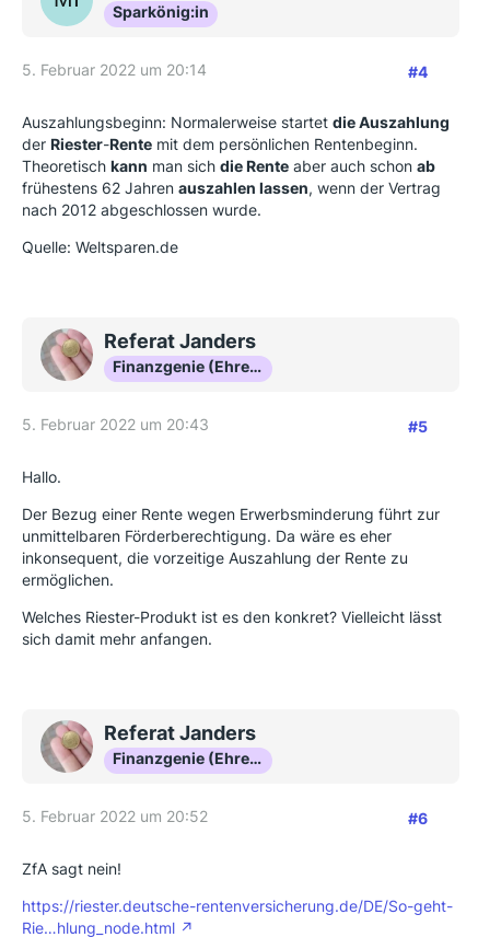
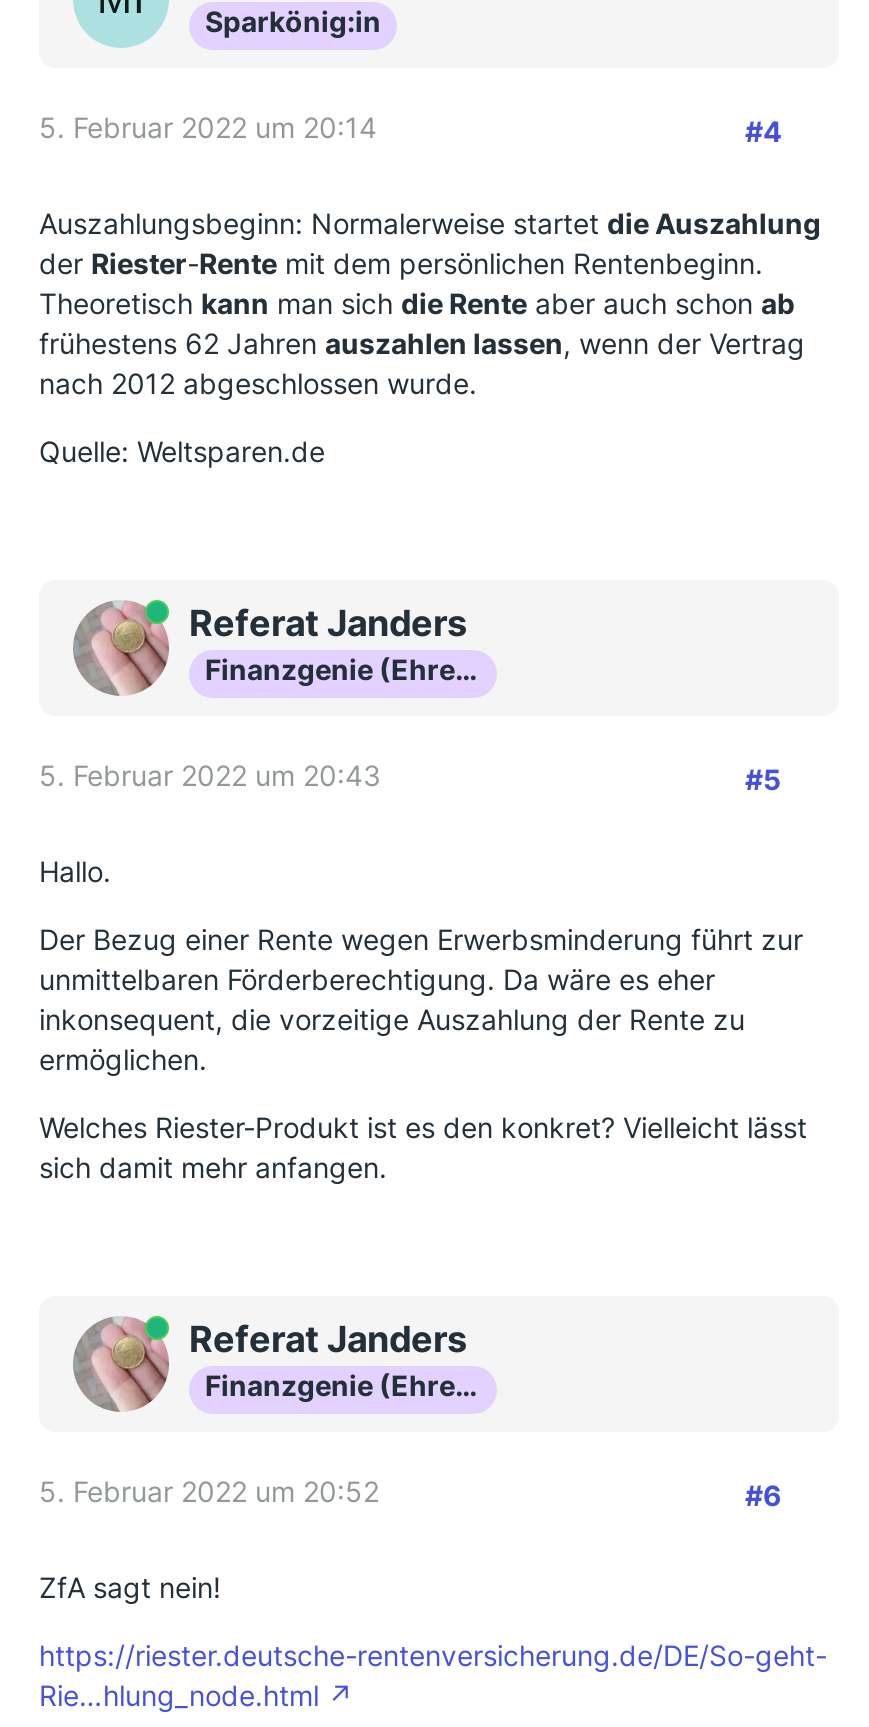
[104,329,256,352] Referat Janders -> [121,600,467,644] Online Referat Janders
[104,721,256,744] Referat Janders -> [121,1316,467,1360] Online Referat Janders

